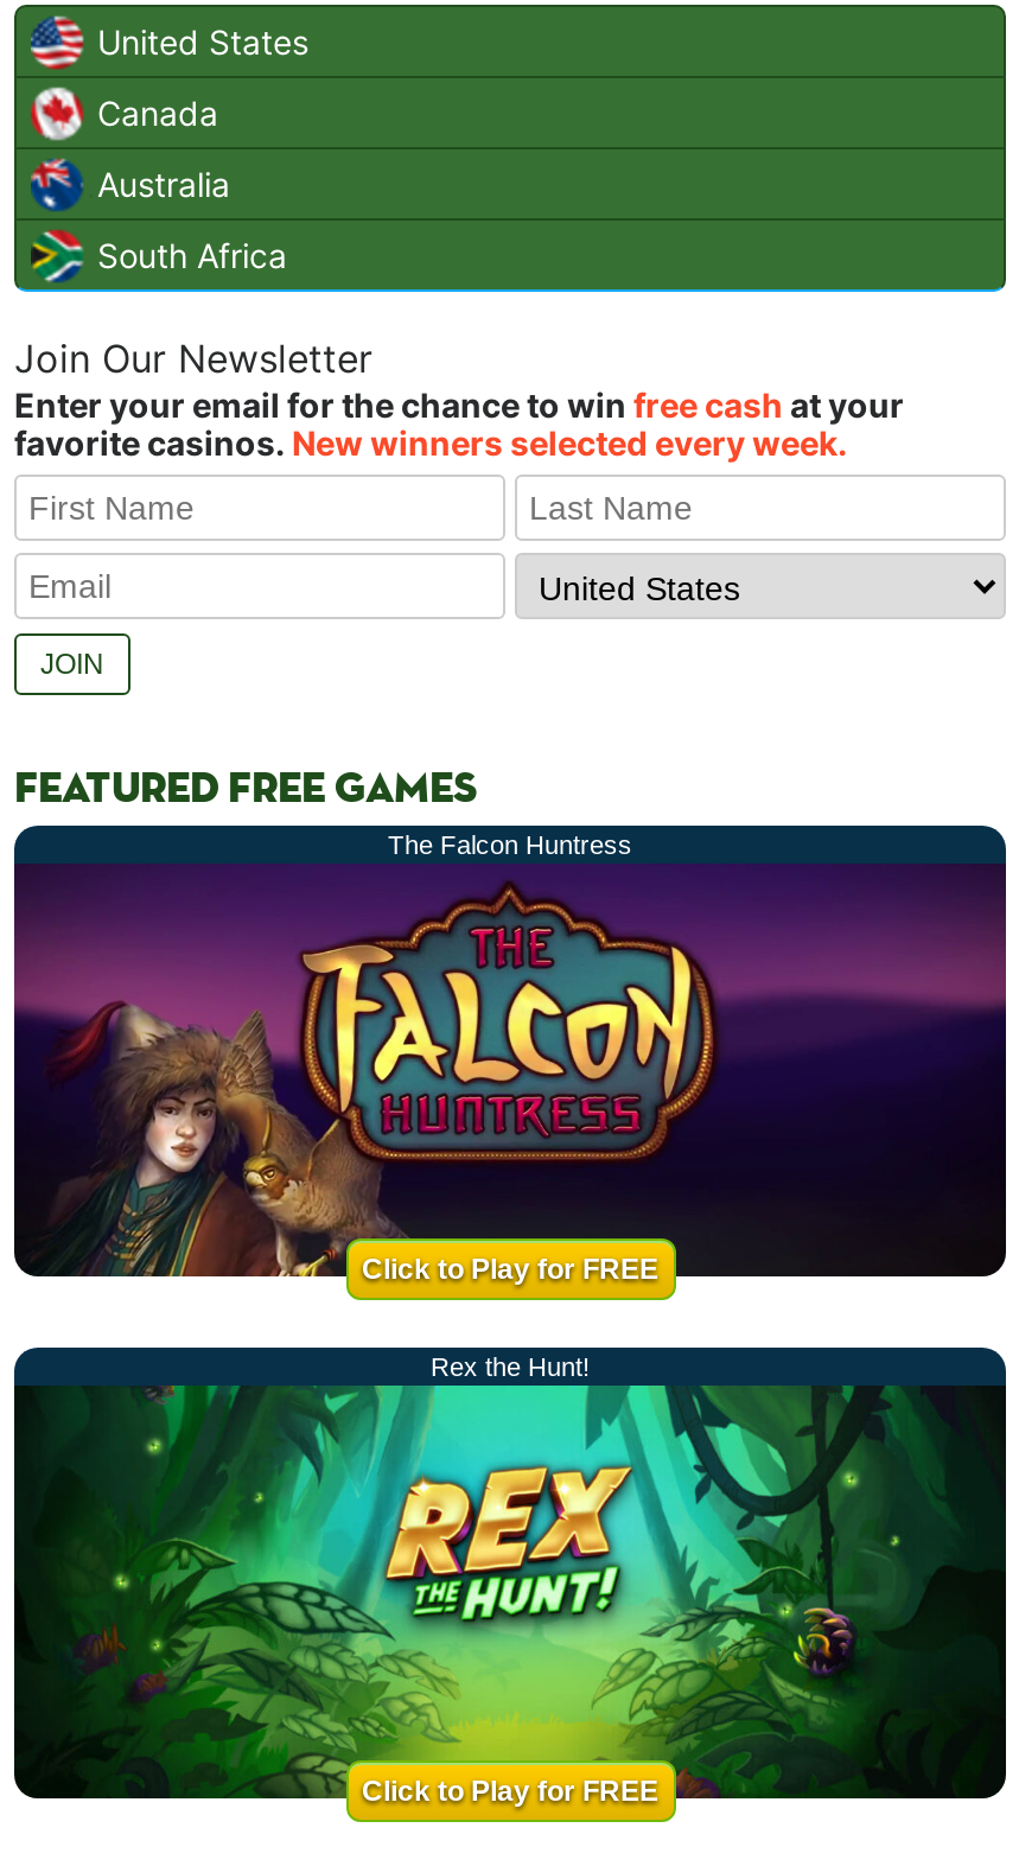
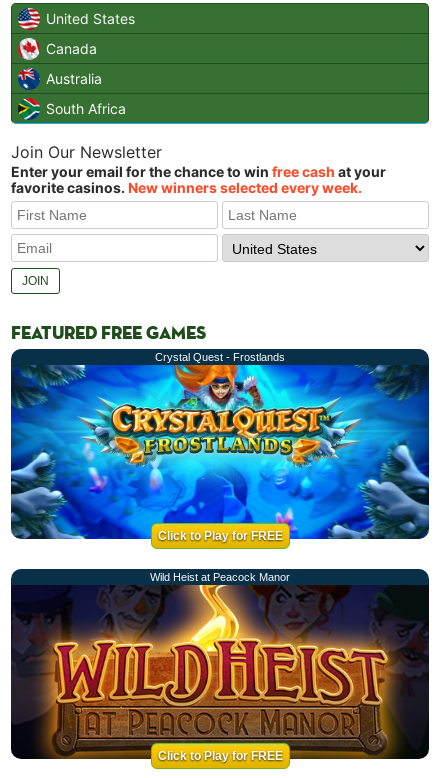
[388,831,632,859] The Falcon Huntress -> [155,351,285,363] Crystal Quest - Frostlands
[12,864,1008,1381] [image] | Rex the Hunt! -> [10,364,430,583] [image] | Wild Heist at Peacock Manor
[14,1386,1004,1798] [image] -> [11,585,429,759] [image]

